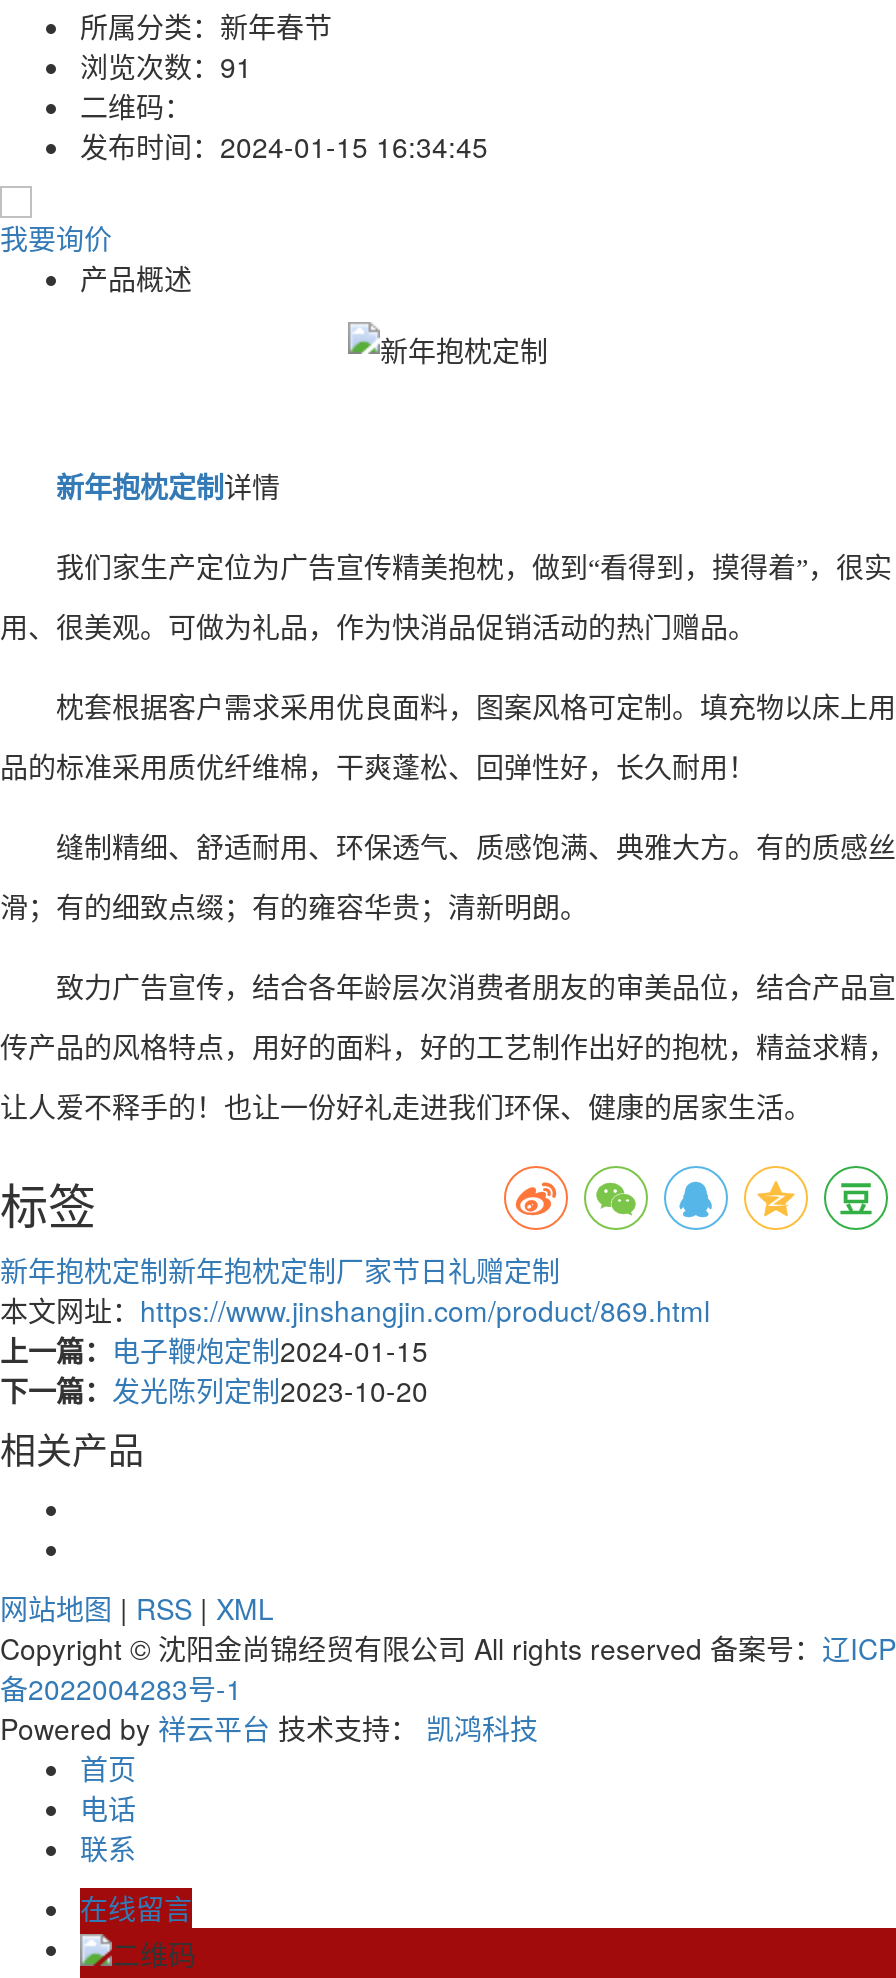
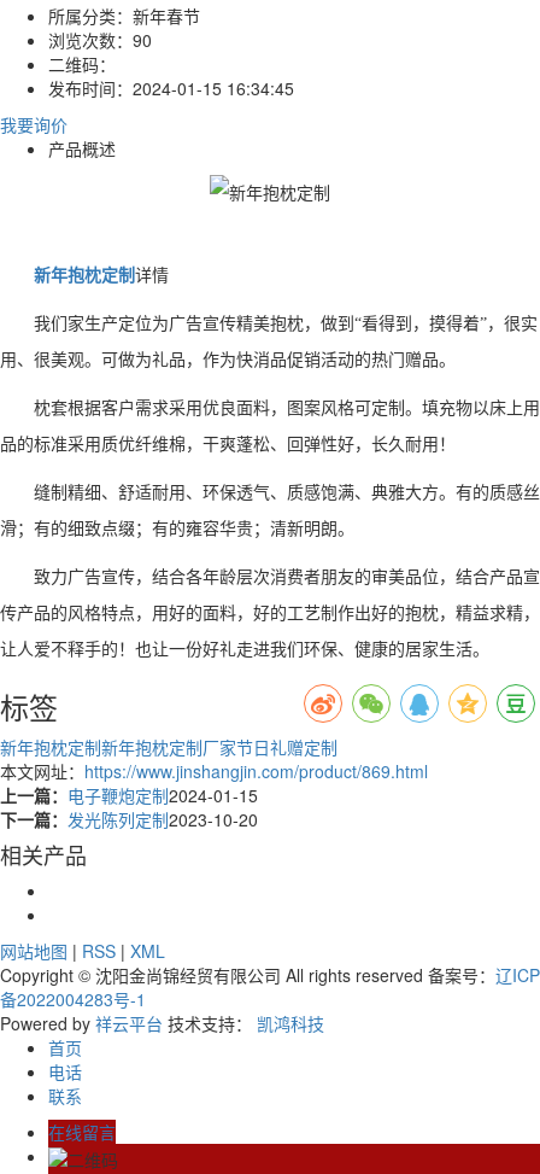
[80,46,252,86] 浏览次数：91 -> [48,28,152,52] 浏览次数：90

